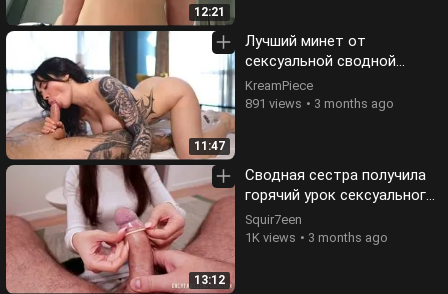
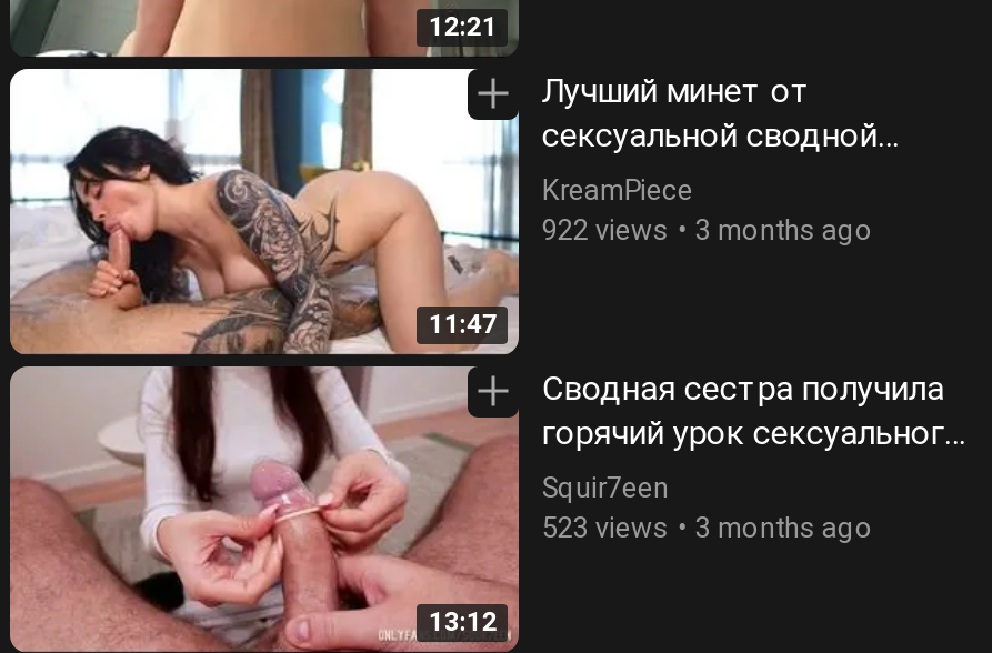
[245,96,394,111] 891 views 3 months ago -> [542,213,873,246] 922 views 3 months ago
[245,230,388,245] 1K views 3 months ago -> [542,510,873,544] 523 views 3 months ago

